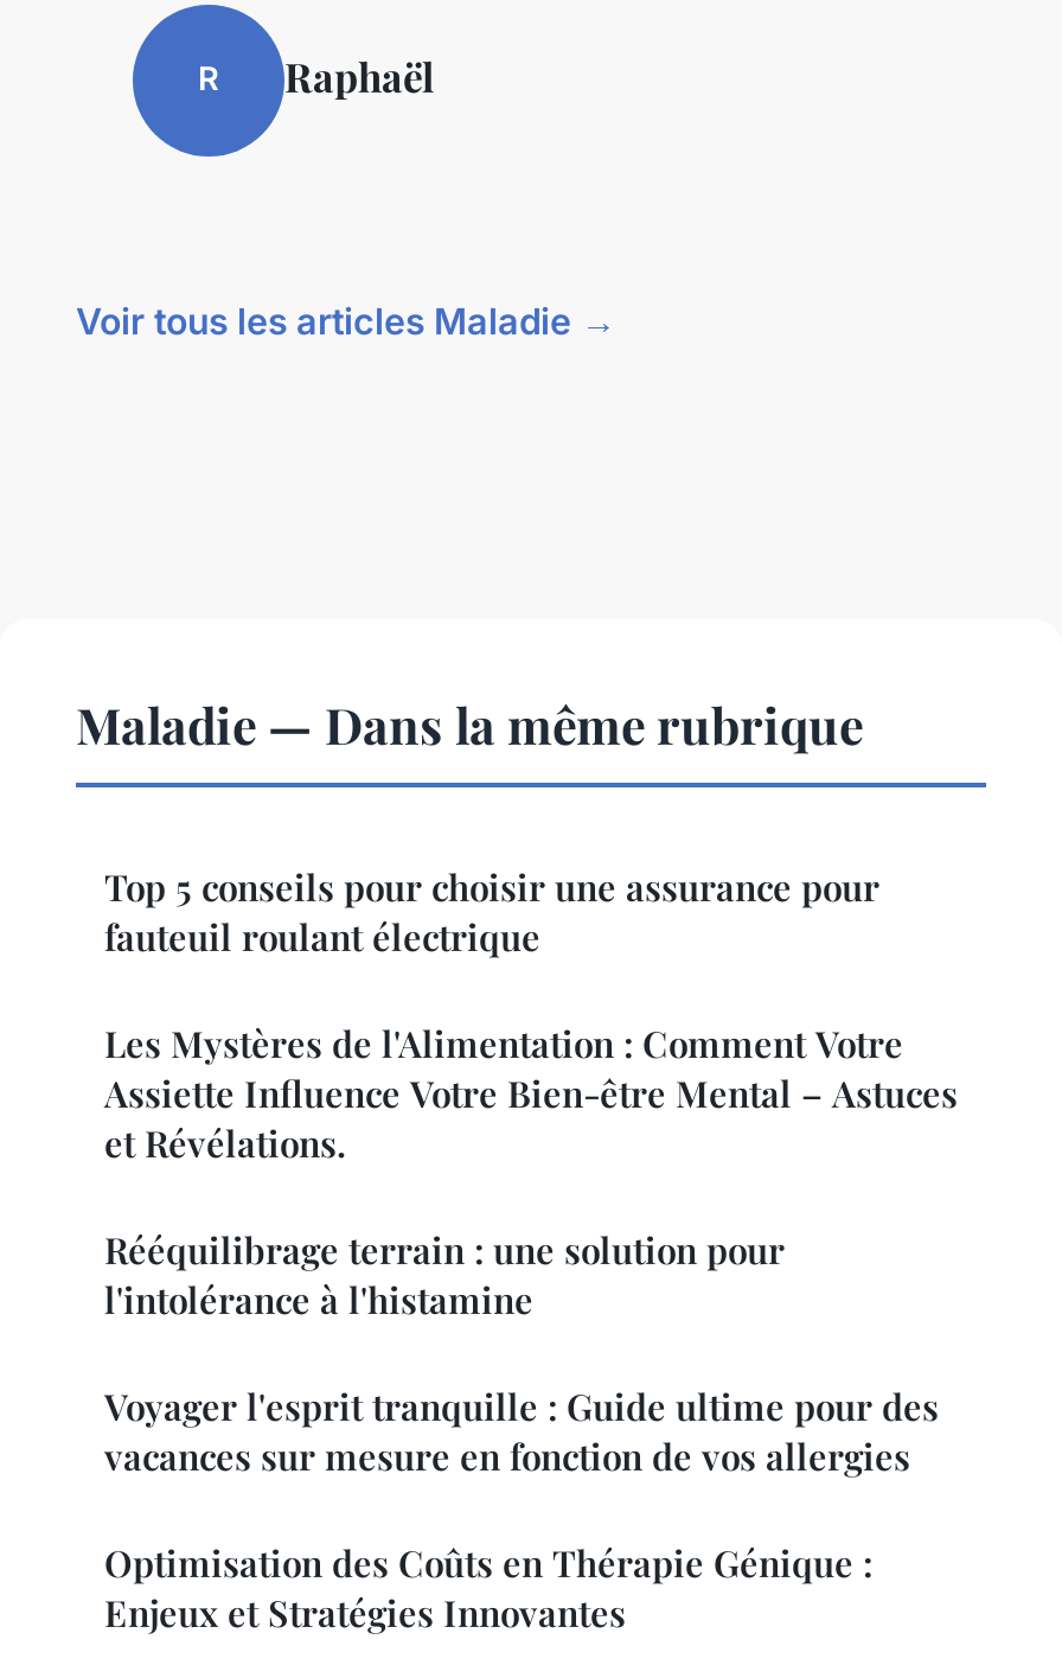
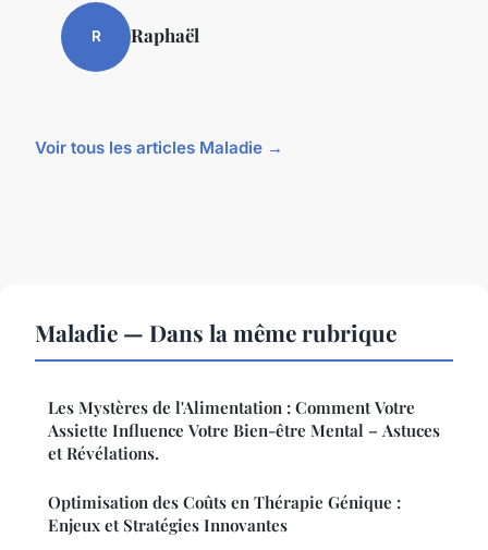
[104,862,879,960] Top 5 conseils pour choisir une assurance pour | fauteuil roulant électrique -> none
[104,1225,939,1479] Rééquilibrage terrain : une solution pour | l'intolérance à l'histamine | Voyager l'esprit tranquille : Guide ultime pour des | vacances sur mesure en fonction de vos allergies -> none

